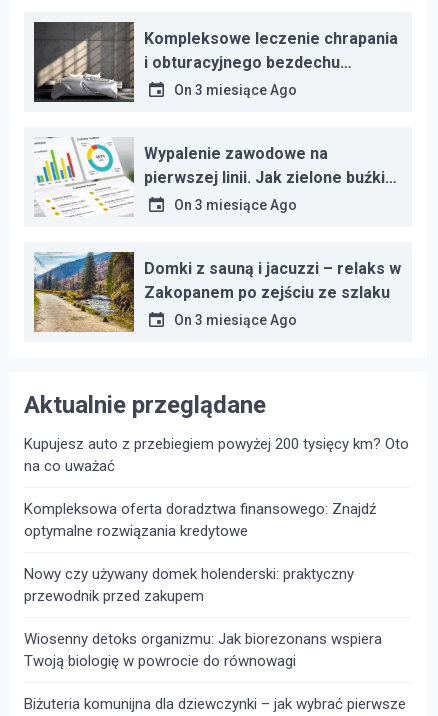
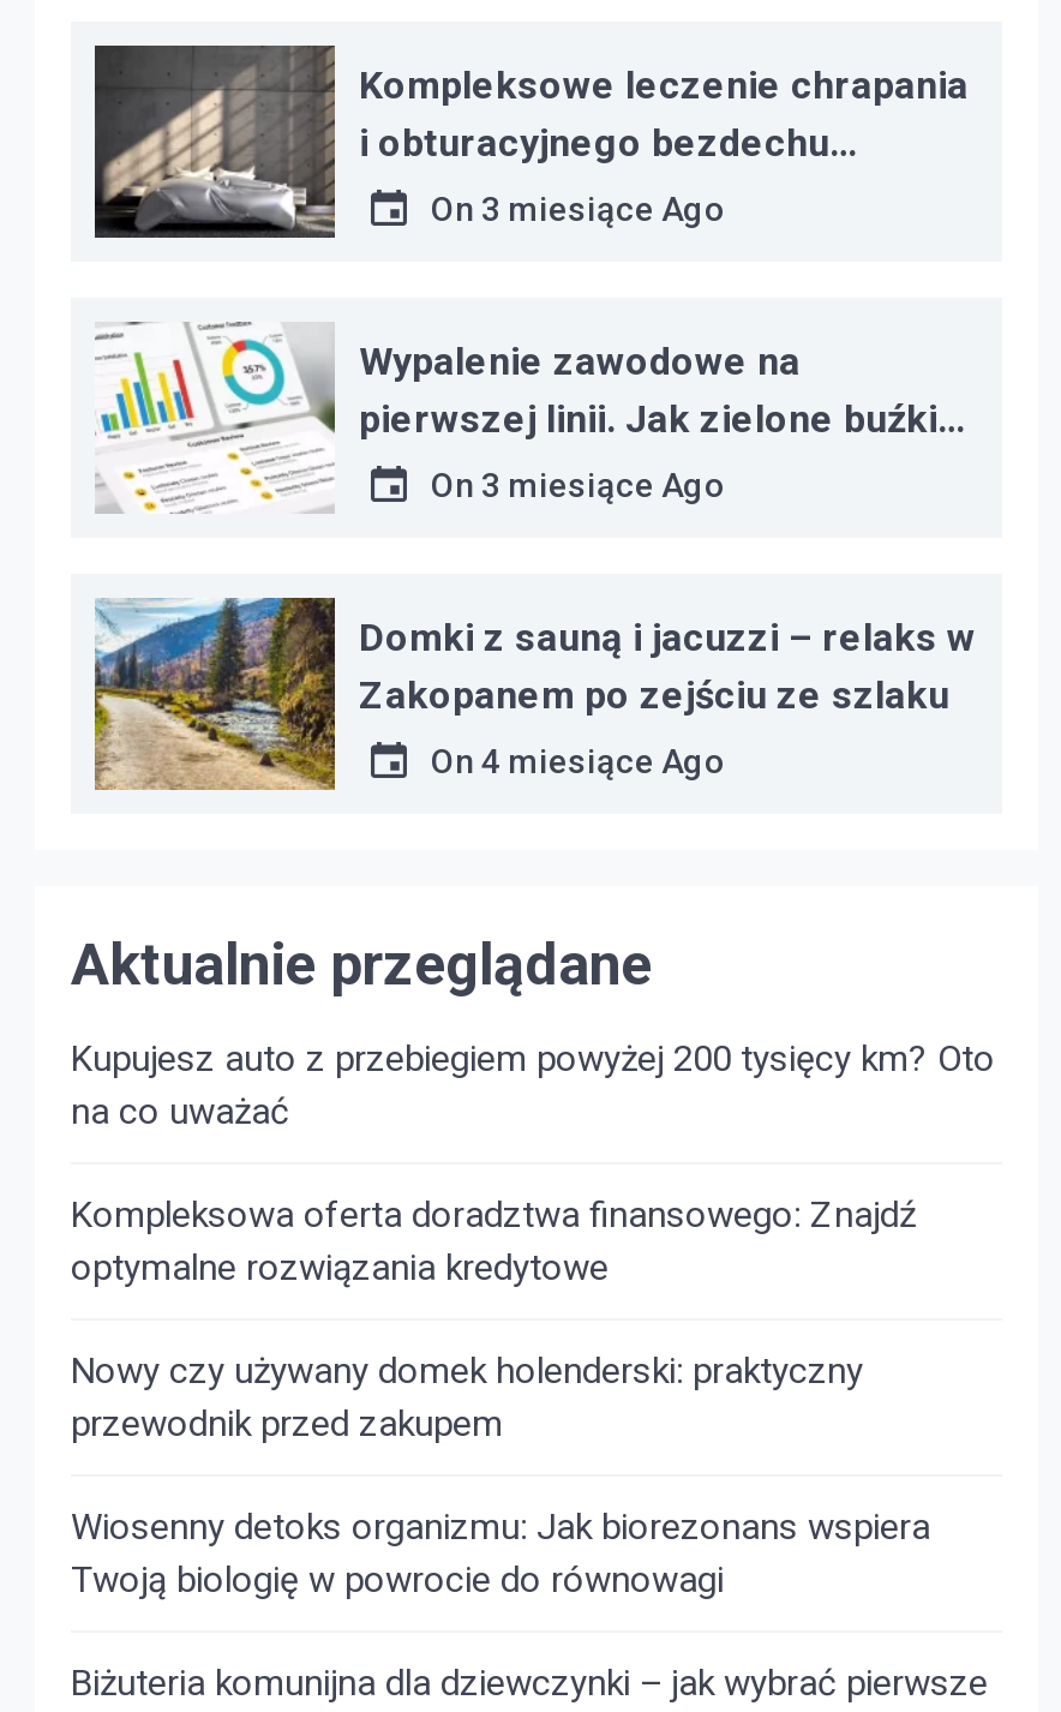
[174,312,297,328] On 3 miesiące Ago -> [431,742,726,780] On 4 miesiące Ago

